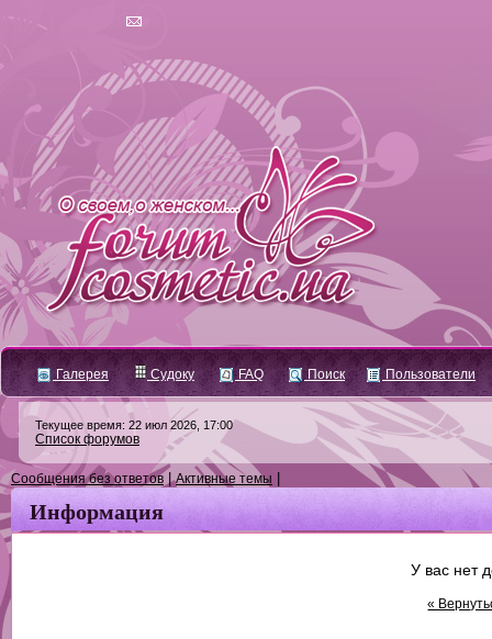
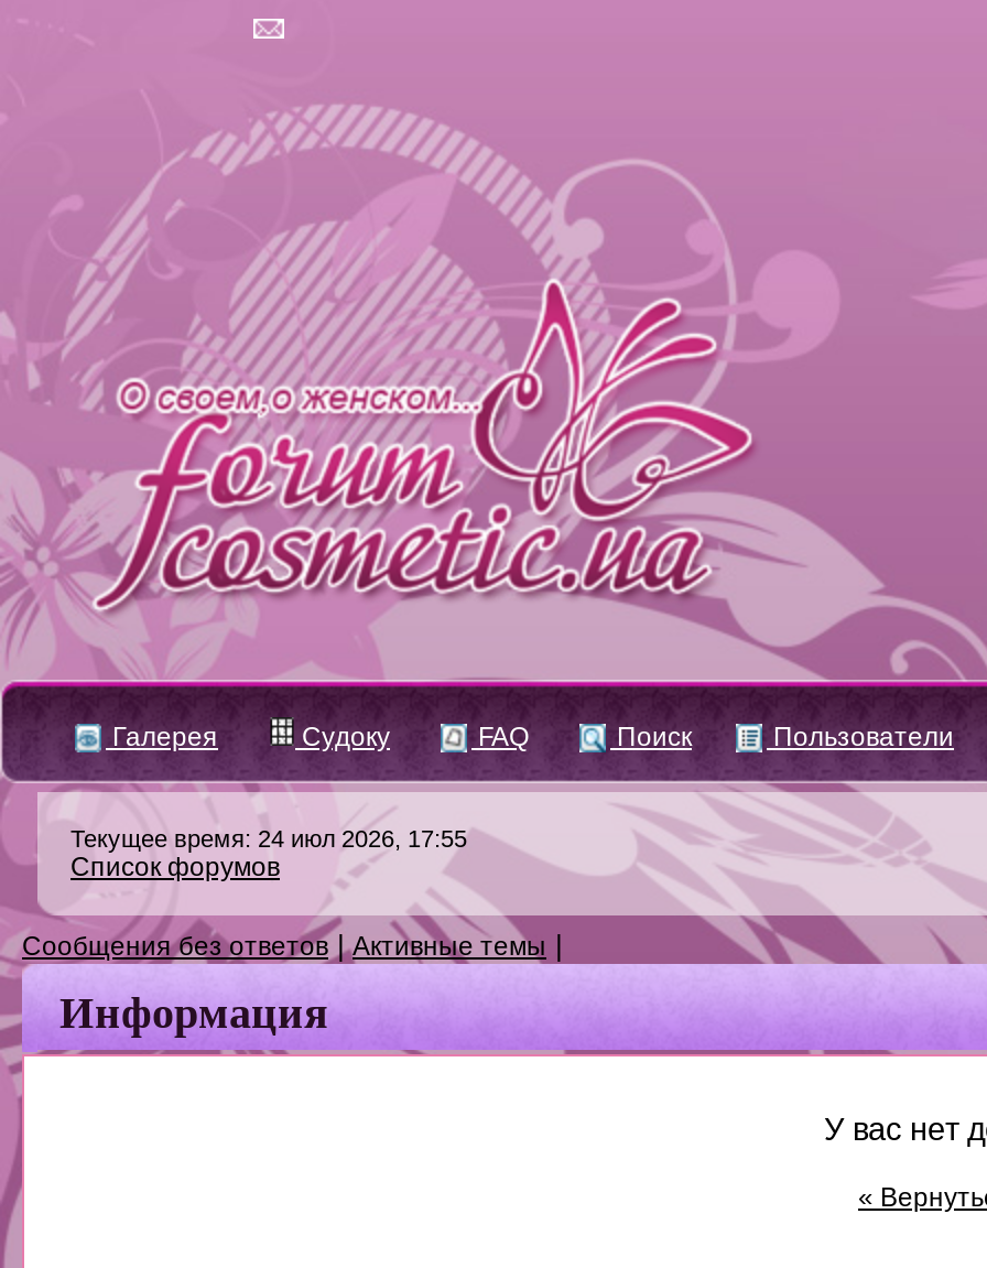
[35,418,233,431] Текущее время: 22 июл 2026, 17:00 -> [70,825,467,852] Текущее время: 24 июл 2026, 17:55

